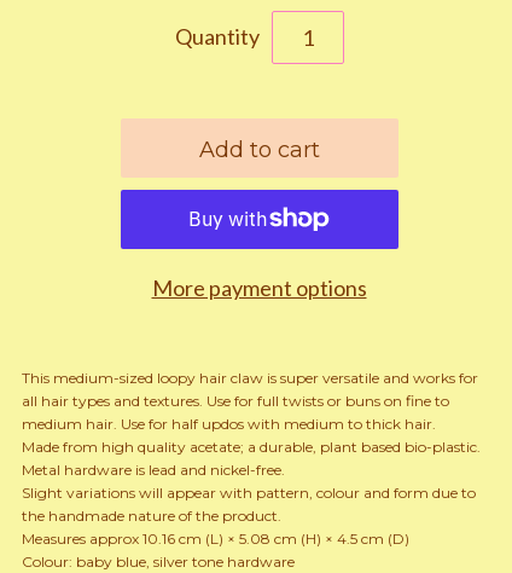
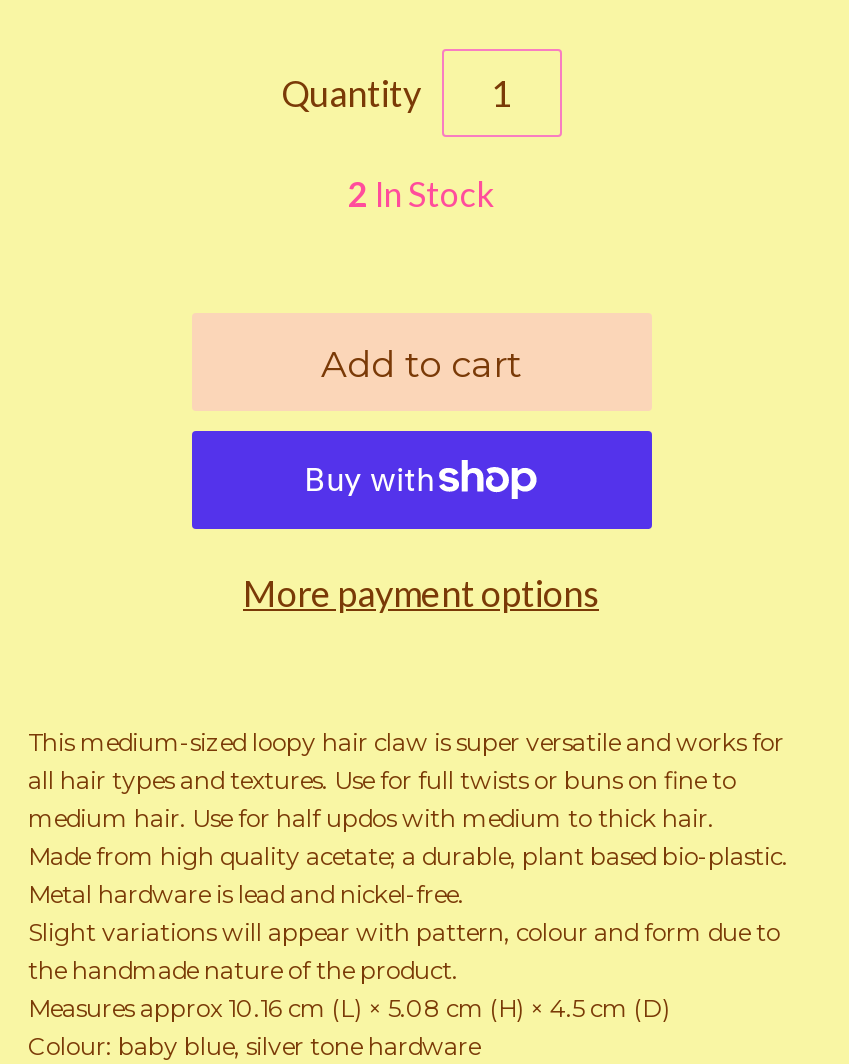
none -> [348,172,494,214] 2 In Stock

